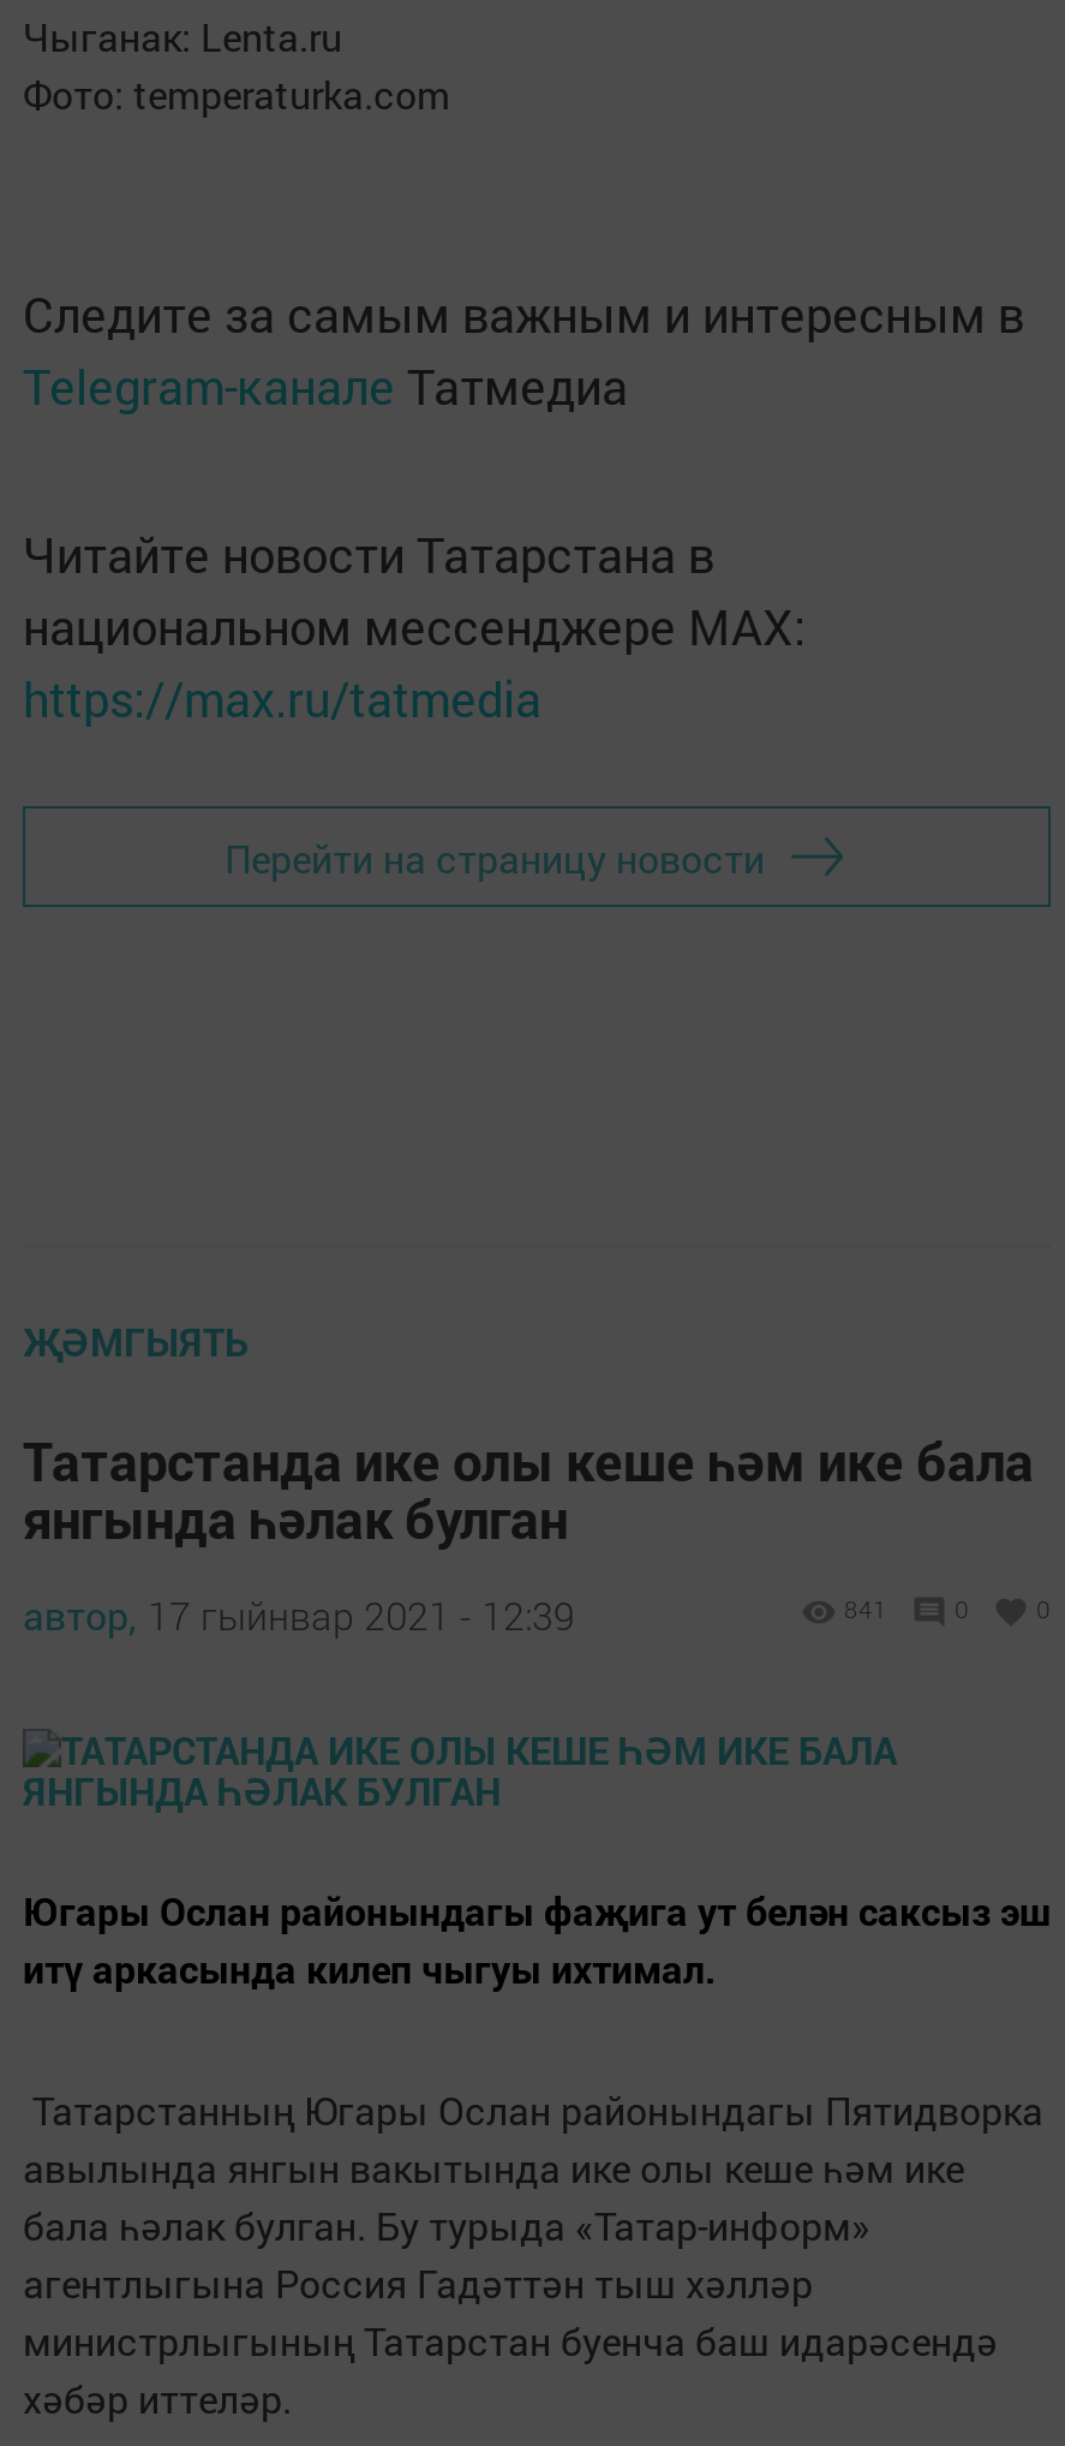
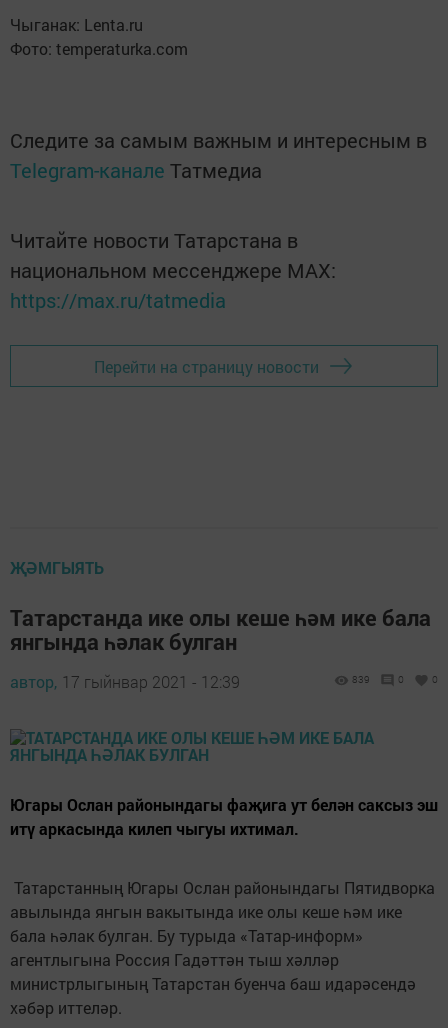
[844,1595,887,1626] 841 -> [352,673,370,686] 839

